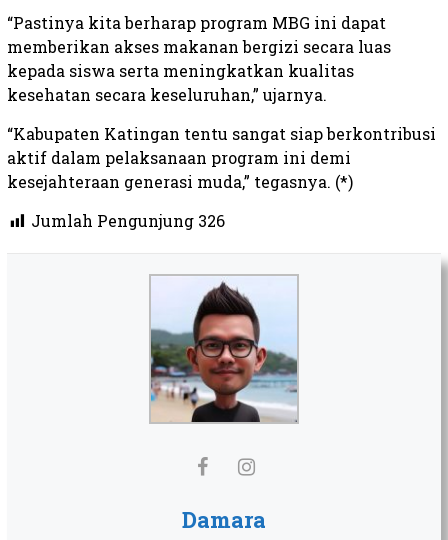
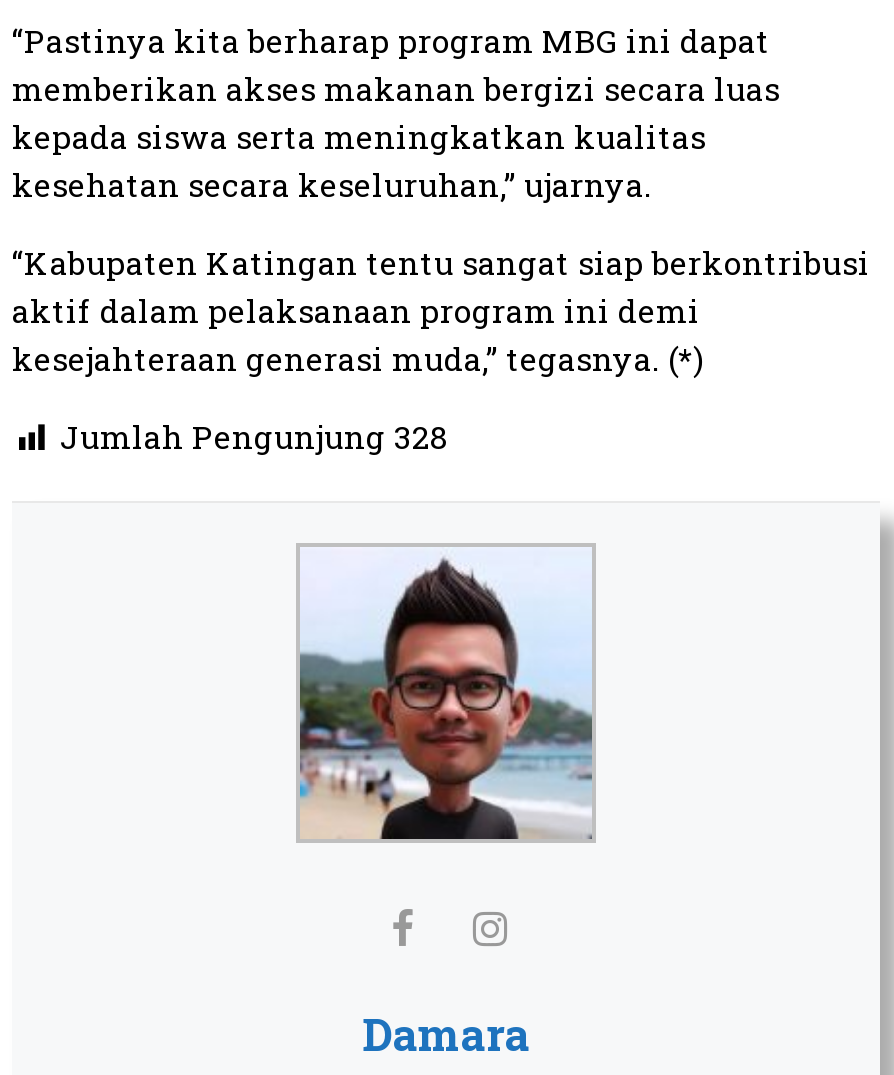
[31,210,225,231] Jumlah Pengunjung 326 -> [60,415,448,457] Jumlah Pengunjung 328

